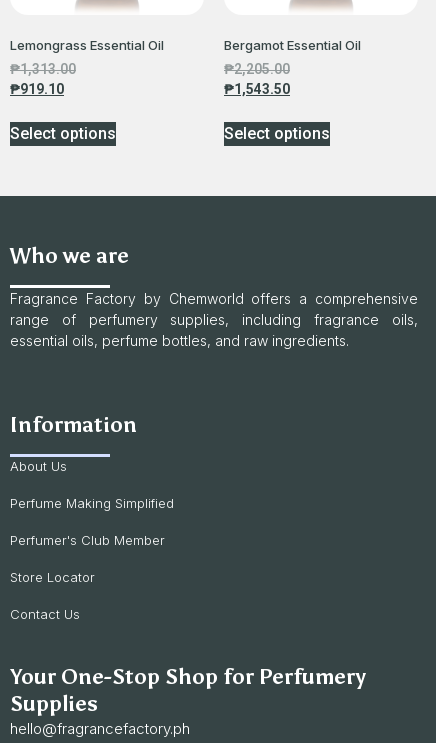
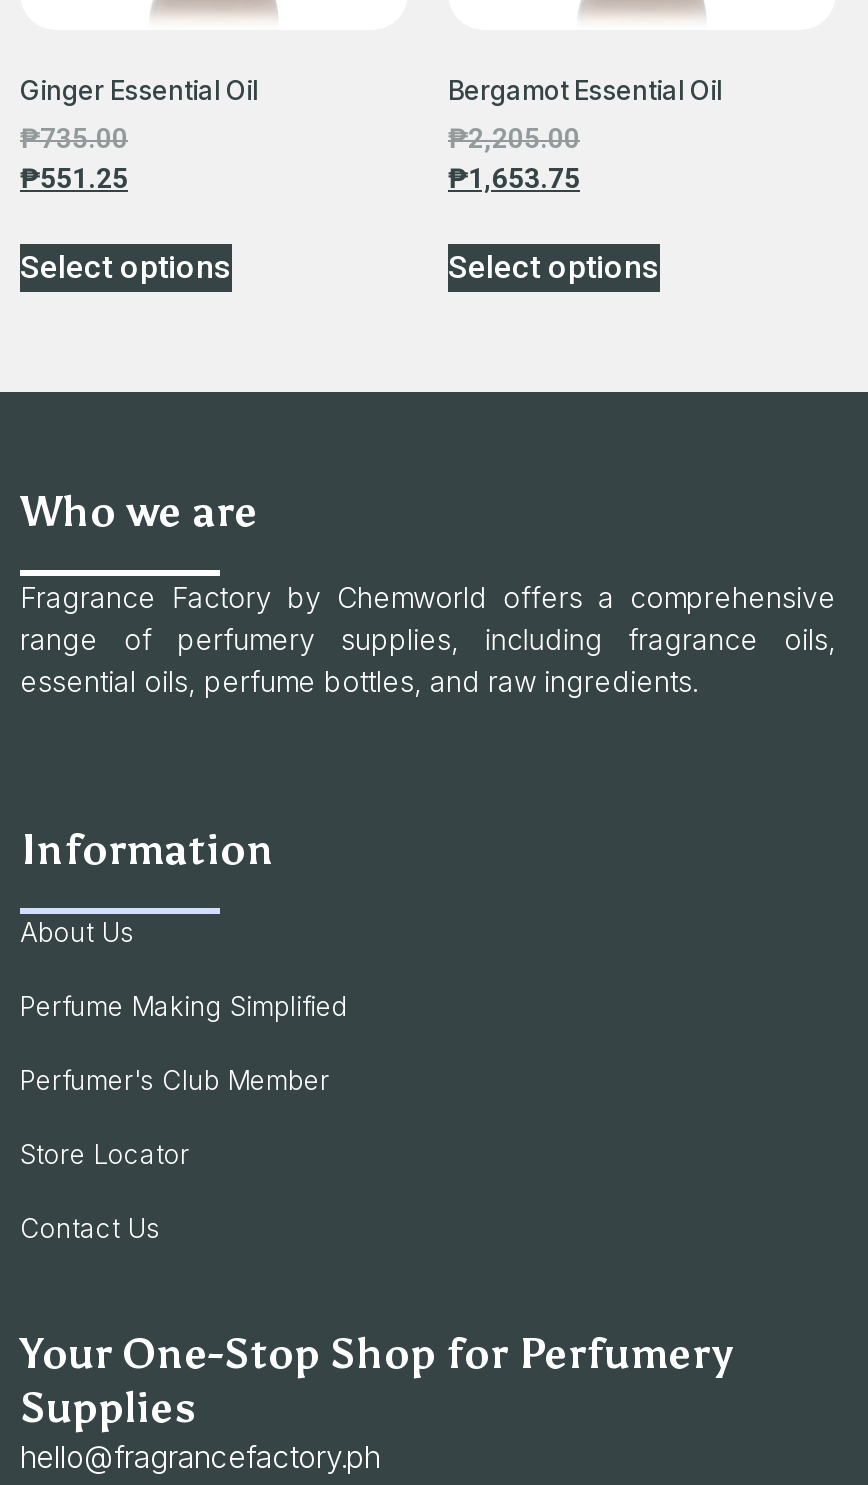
[10,37,164,53] Lemongrass Essential Oil -> [20,73,258,105] Ginger Essential Oil
[10,61,76,77] ₱1,313.00 -> [20,122,128,154] ₱735.00
[10,81,64,97] ₱919.10 -> [20,162,128,194] ₱551.25
[224,81,290,97] ₱1,543.50 -> [448,162,580,194] ₱1,653.75

